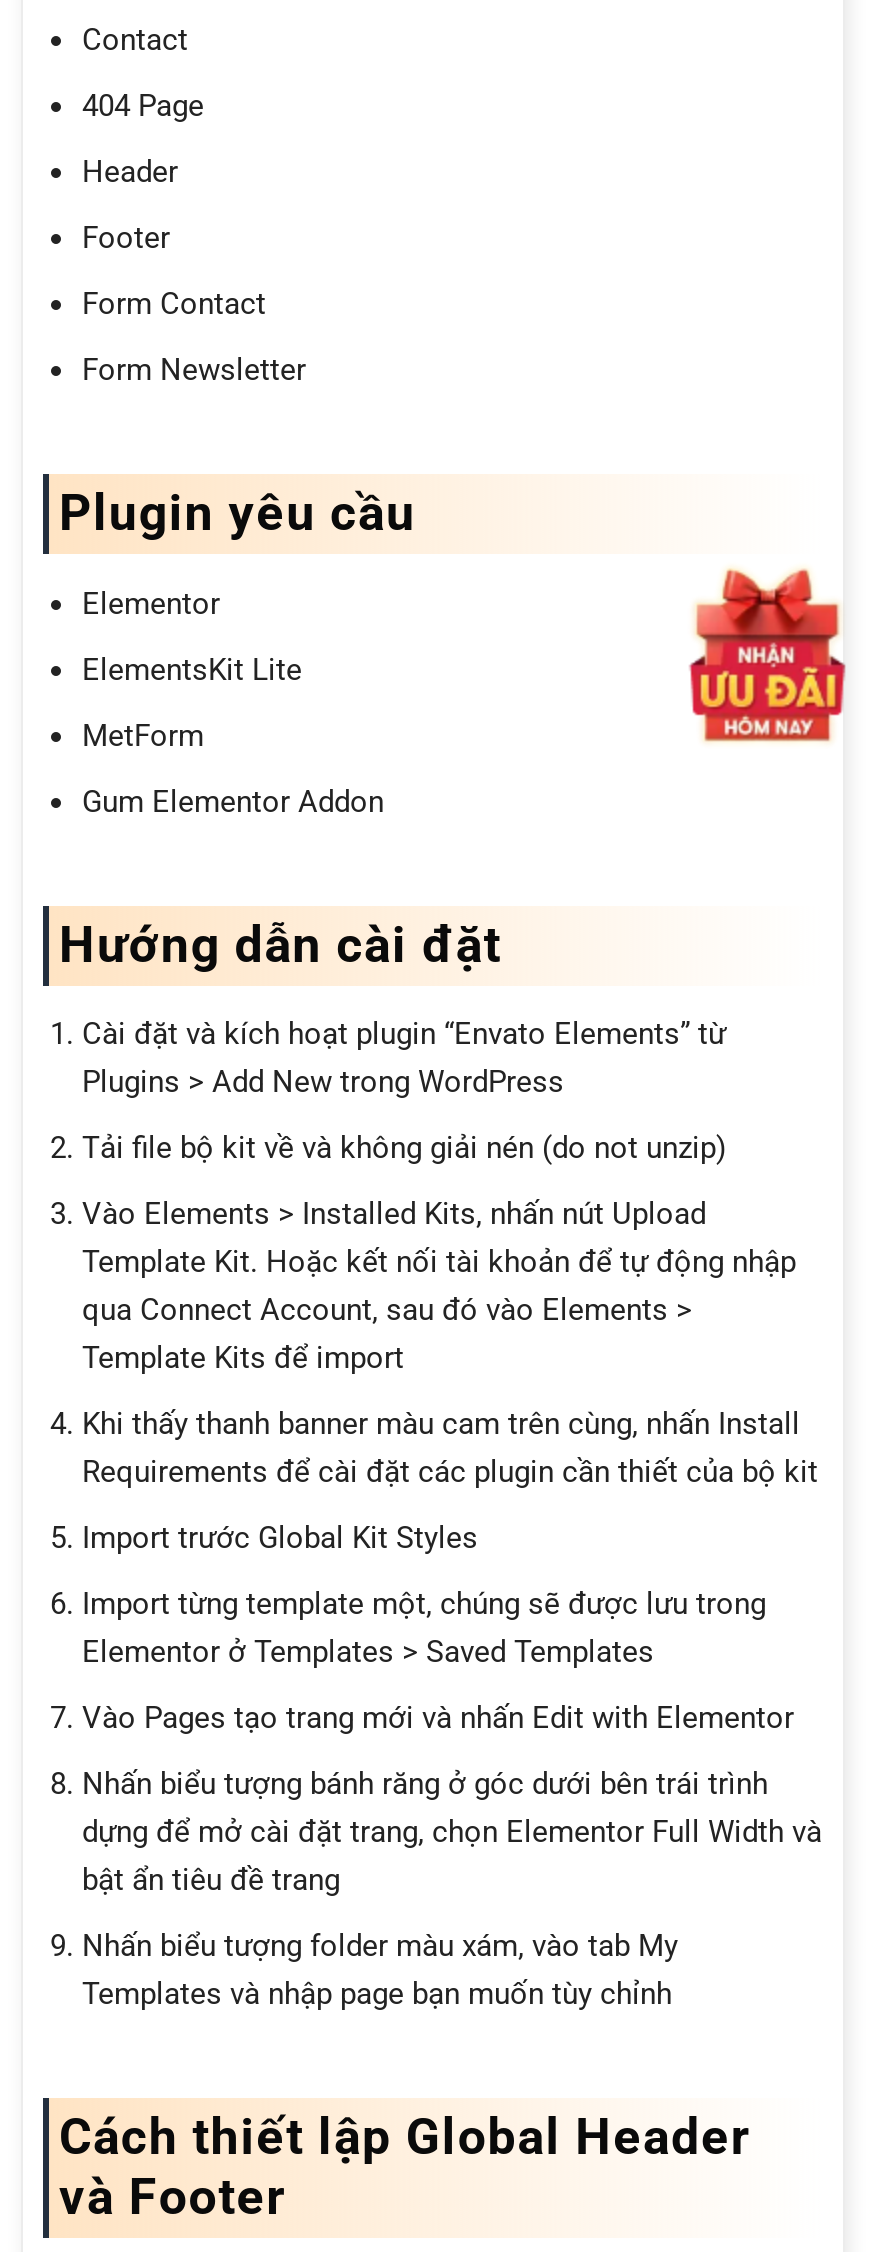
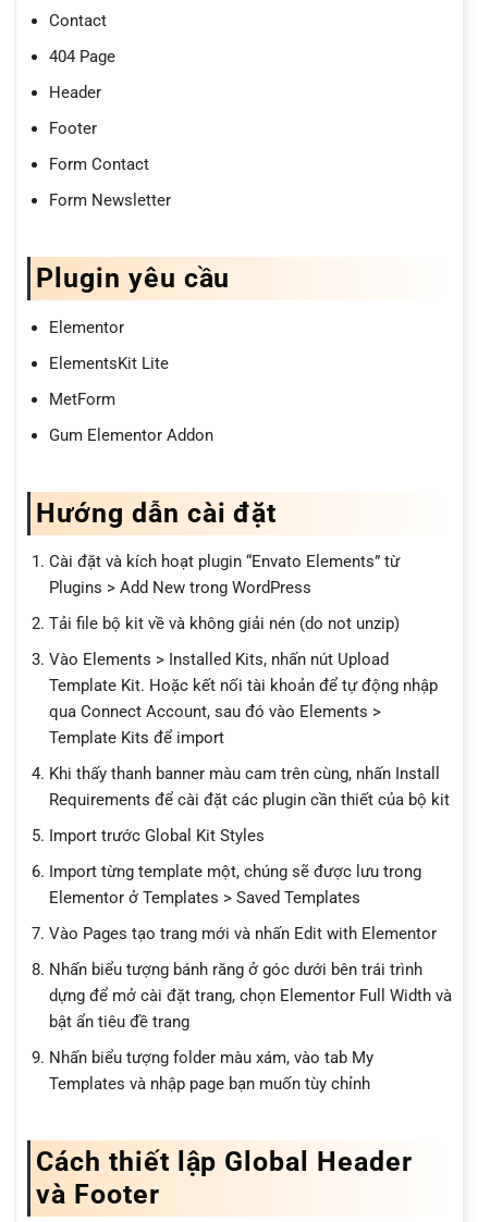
[687,566,847,744] [image] -> none

